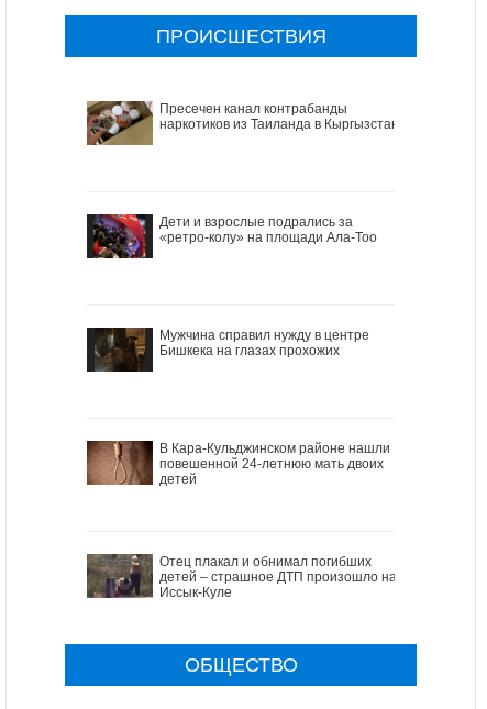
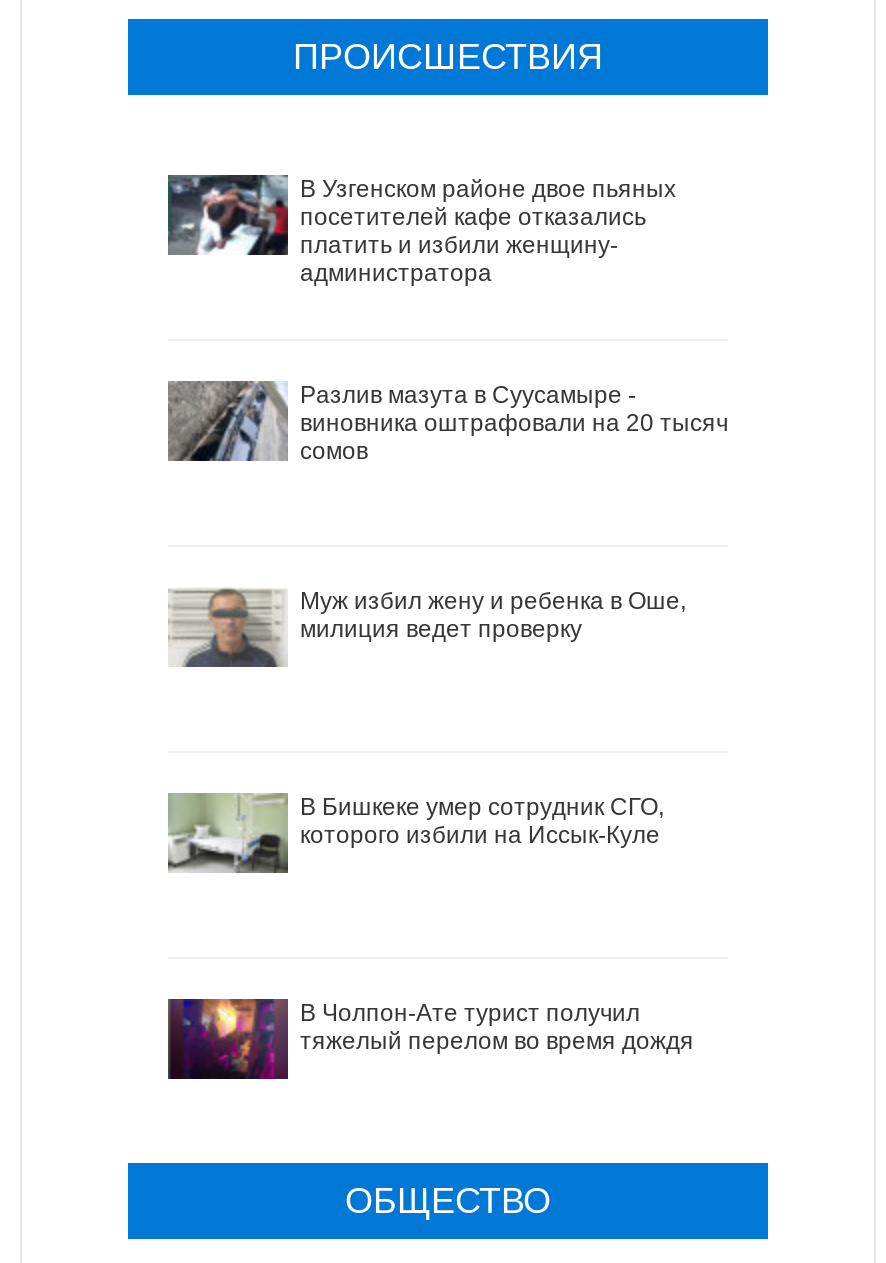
[86,101,399,146] [image] | Пресечен канал контрабанды | наркотиков из Таиланда в Кыргызстан -> [166,175,676,287] [image] | В Узгенском районе двое пьяных | посетителей кафе отказались | платить и избили женщину- | администратора
[87,213,377,259] [image] | Дети и взрослые подрались за | «ретро-колу» на площади Ала-Тоо -> [168,379,728,465] [image] | Разлив мазута в Суусамыре - | виновника оштрафовали на 20 тысяч | сомов
[86,326,369,373] [image] | Мужчина справил нужду в центре | Бишкека на глазах прохожих -> [168,587,686,667] [image] | Муж избил жену и ребенка в Оше, | милиция ведет проверку
[86,441,390,487] [image] | В Кара-Кульджинском районе нашли | повешенной 24-летнюю мать двоих | детей -> [168,793,664,873] [image] | В Бишкеке умер сотрудник СГО, | которого избили на Иссык-Куле
[87,553,397,600] [image] | Отец плакал и обнимал погибших | детей – страшное ДТП произошло на | Иссык-Куле -> [170,997,694,1081] [image] | В Чолпон-Ате турист получил | тяжелый перелом во время дождя

